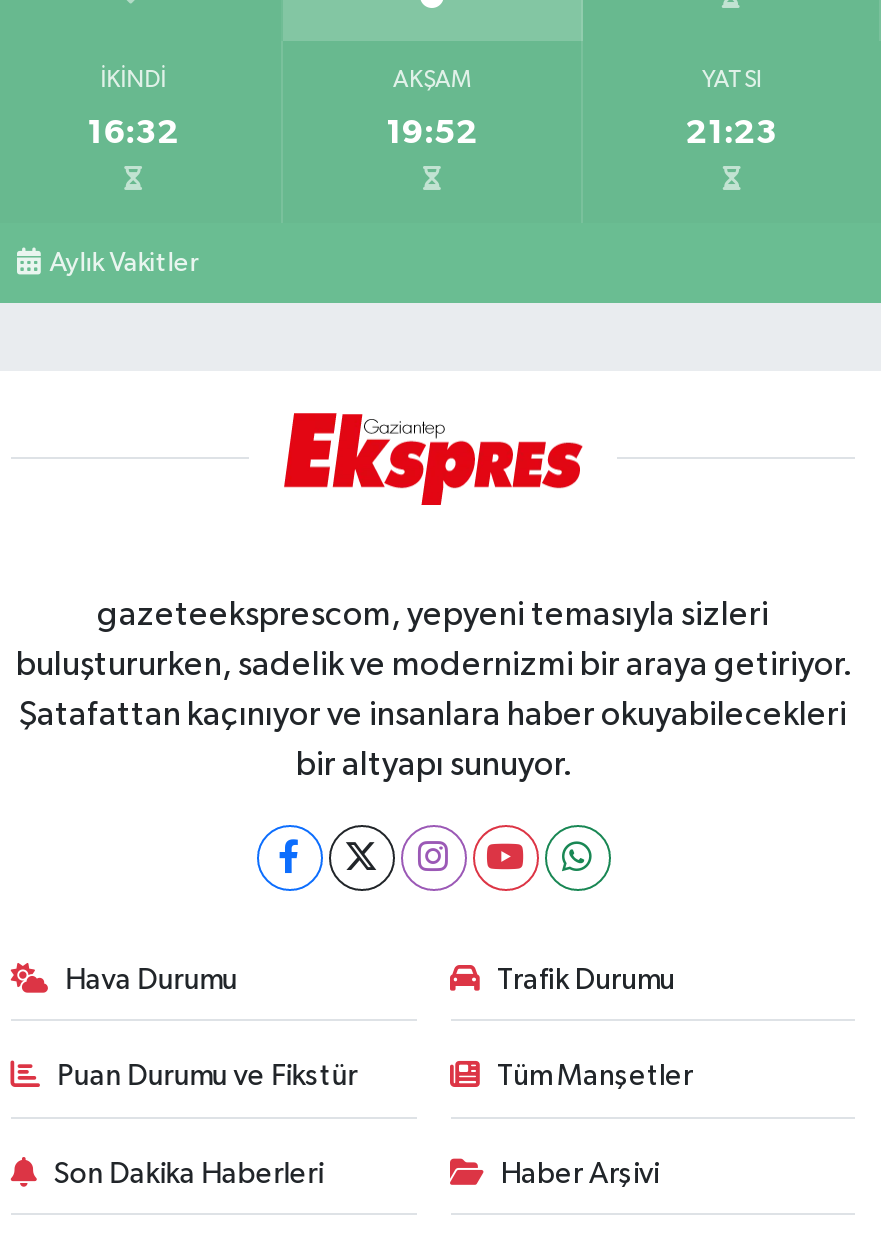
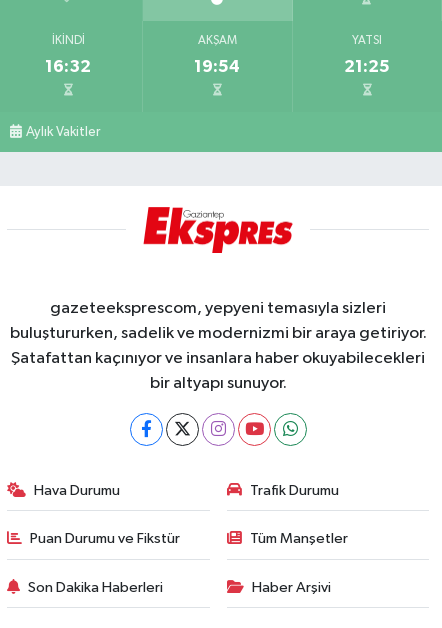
[386,116,478,150] 19:52 -> [194,58,240,75] 19:54
[686,116,778,150] 21:23 -> [344,58,390,75] 21:25

